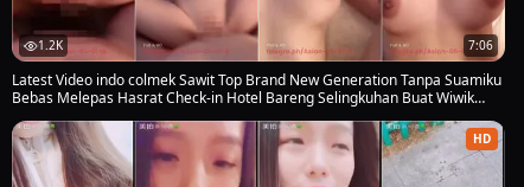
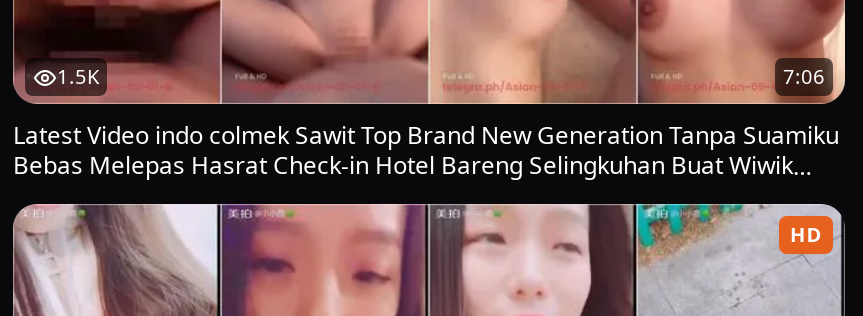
[38,37,63,54] 1.2K -> [57,63,99,91] 1.5K

